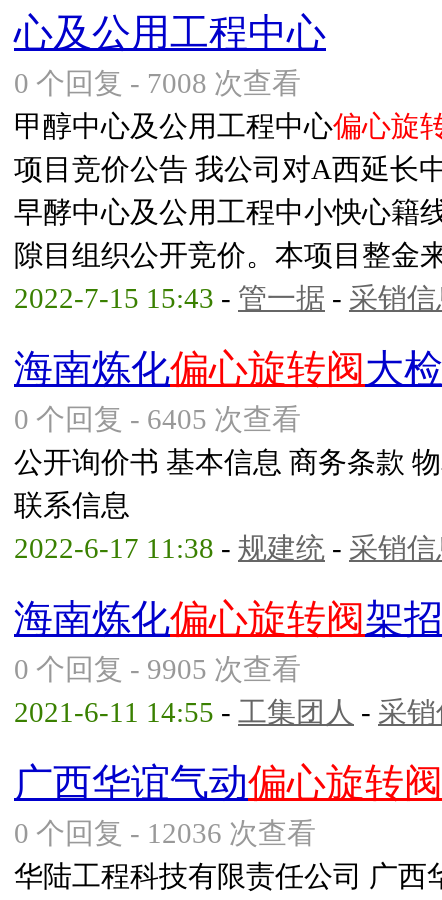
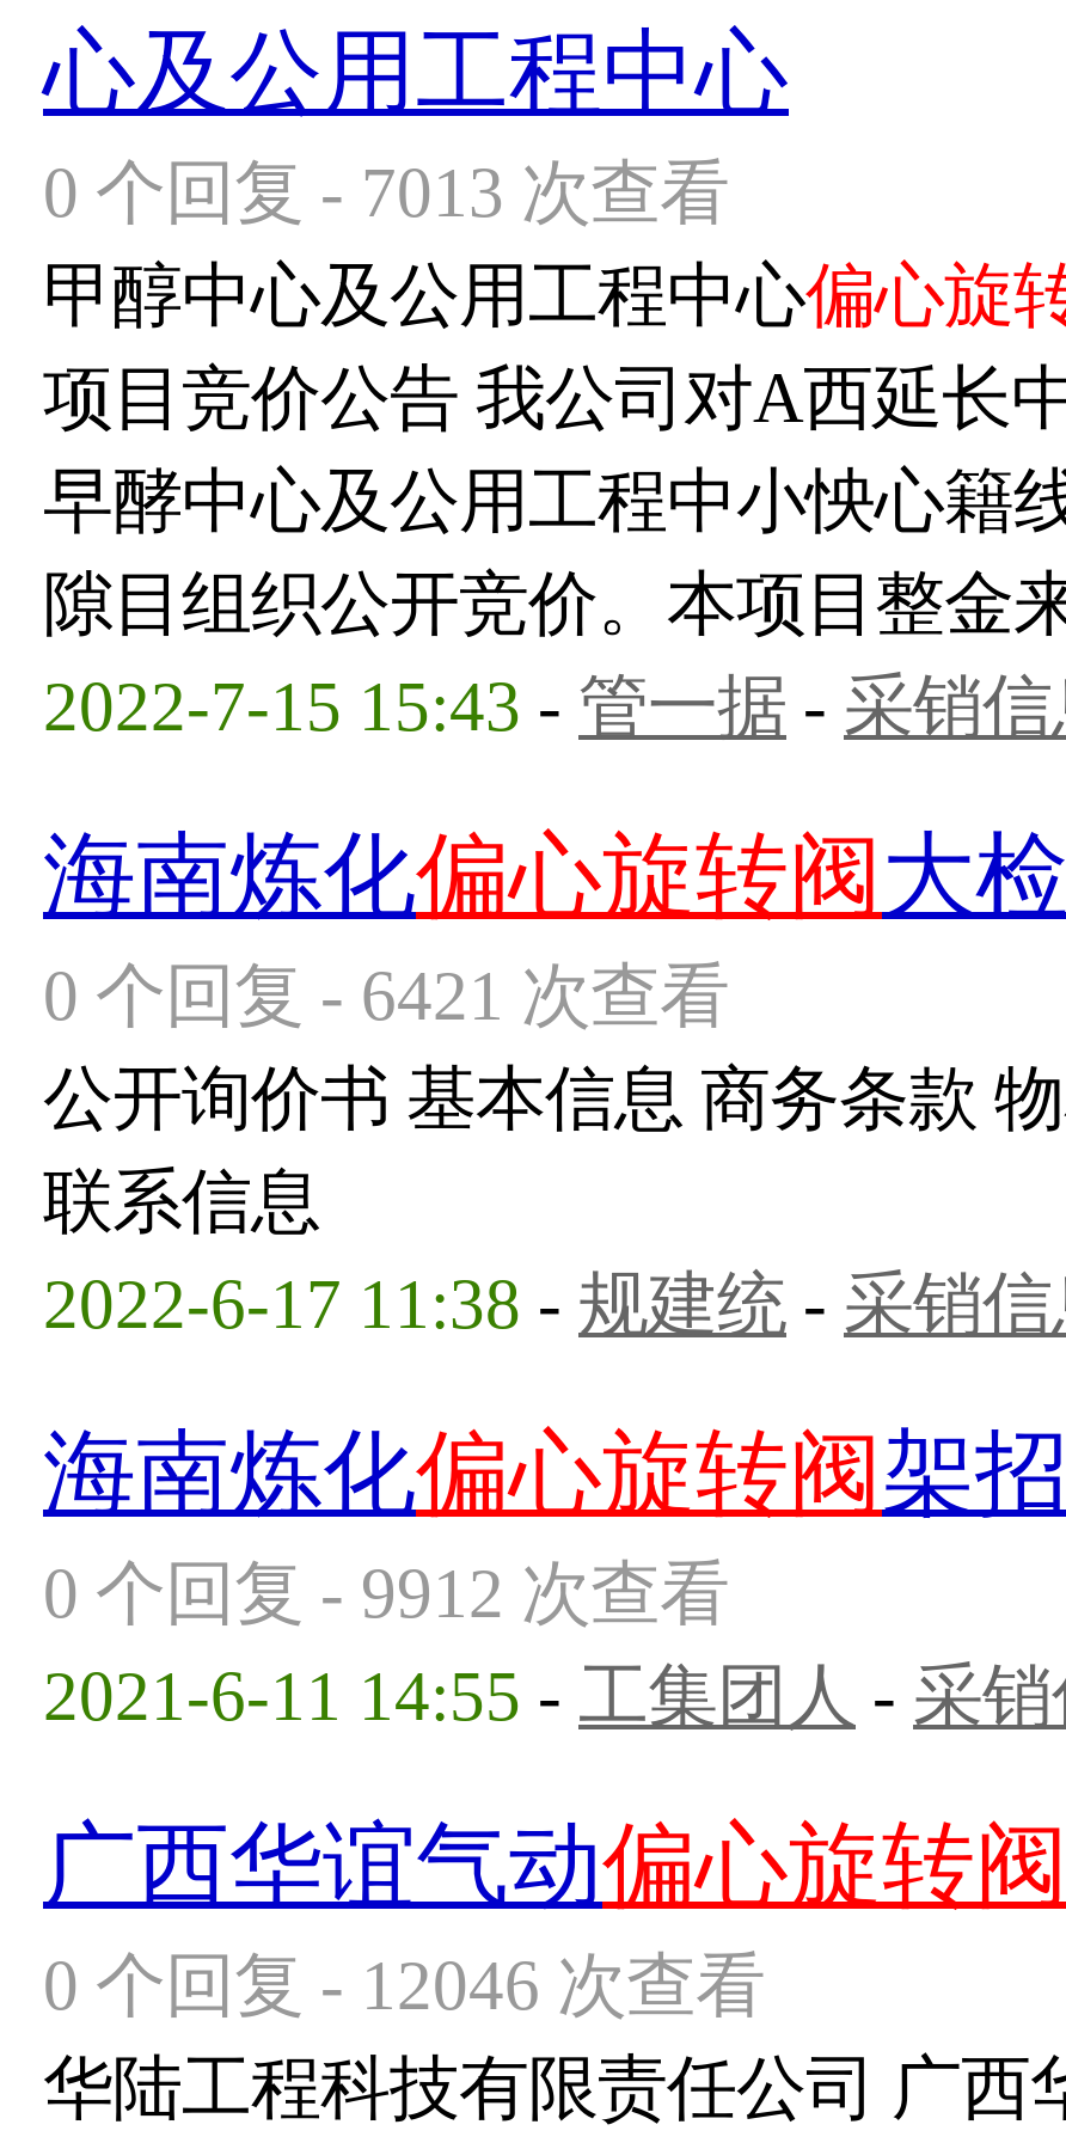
[14,67,301,99] 0 个回复 - 7008 次查看 -> [43,154,729,231] 0 个回复 - 7013 次查看
[14,403,301,435] 0 个回复 - 6405 次查看 -> [43,957,729,1034] 0 个回复 - 6421 次查看
[14,653,301,685] 0 个回复 - 9905 次查看 -> [43,1555,729,1631] 0 个回复 - 9912 次查看
[14,817,316,849] 0 个回复 - 12036 次查看 -> [43,1947,765,2023] 0 个回复 - 12046 次查看

